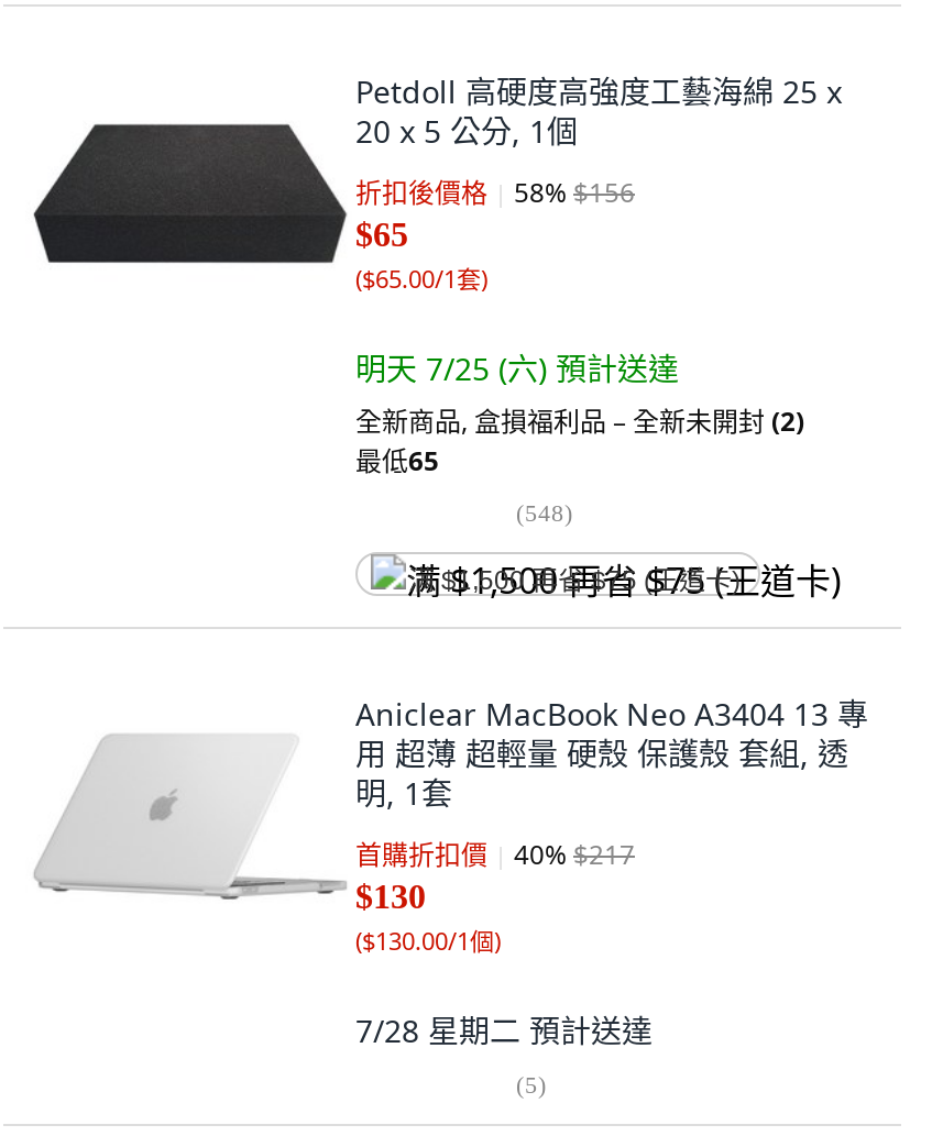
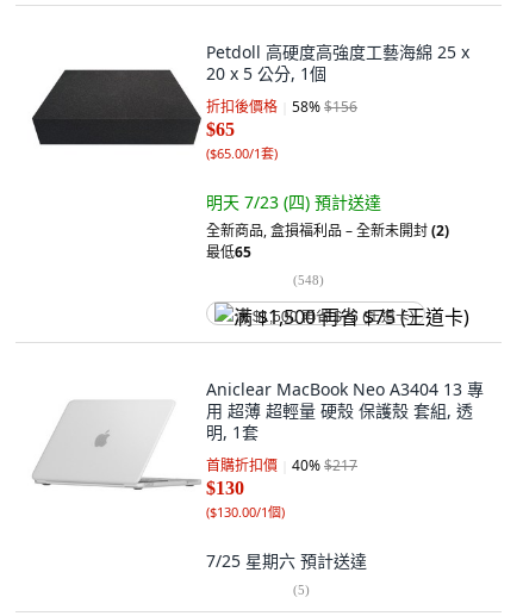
[355,348,679,389] 明天 7/25 (六)預計送達 -> [206,191,381,213] 明天 7/23 (四)預計送達
[355,1010,653,1051] 7/28 星期二預計送達 -> [206,549,367,572] 7/25 星期六預計送達

